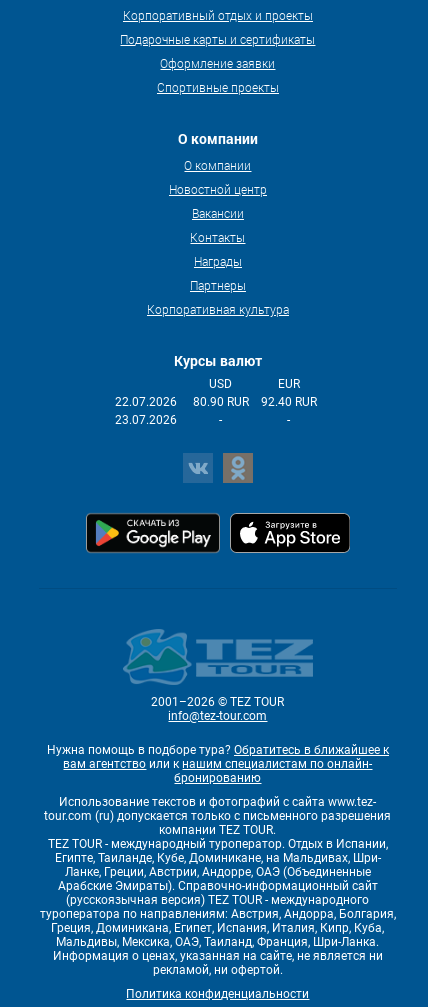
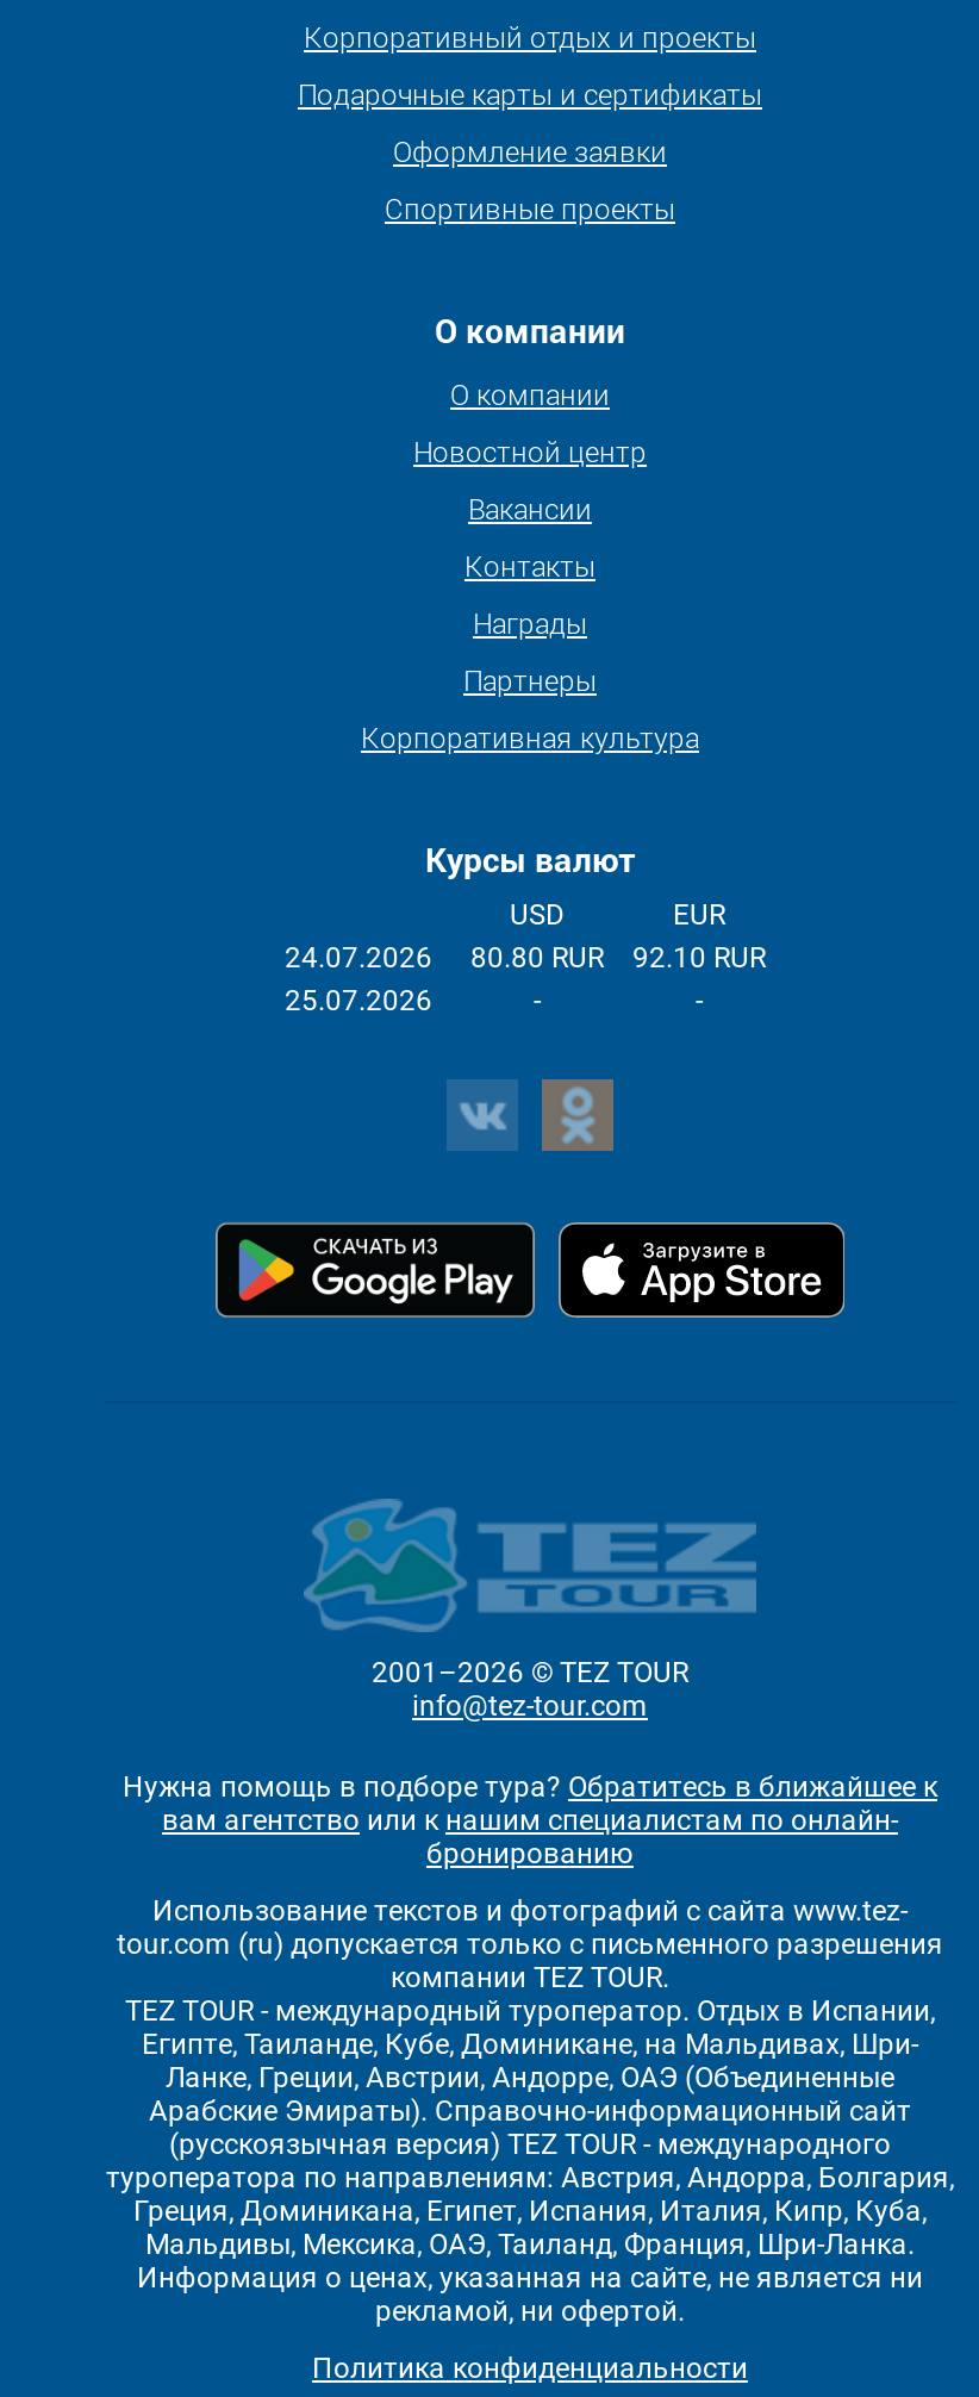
[115,395,177,409] 22.07.2026 -> [285,941,432,975] 24.07.2026
[193,395,249,409] 80.90 RUR -> [470,941,604,975] 80.80 RUR
[261,395,317,409] 92.40 RUR -> [632,941,766,975] 92.10 RUR
[115,413,177,427] 23.07.2026 -> [285,984,432,1017] 25.07.2026

